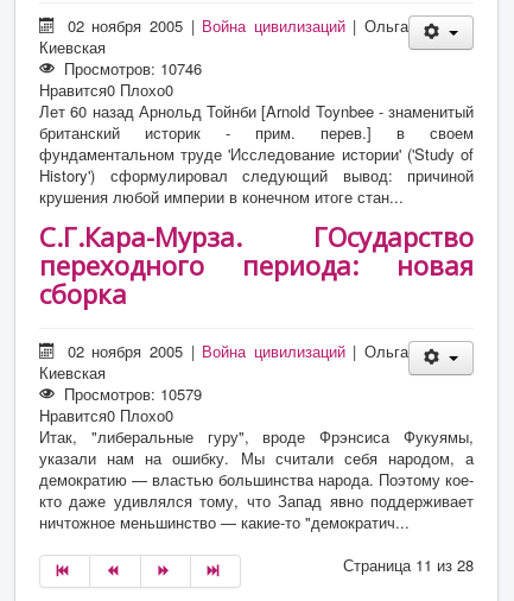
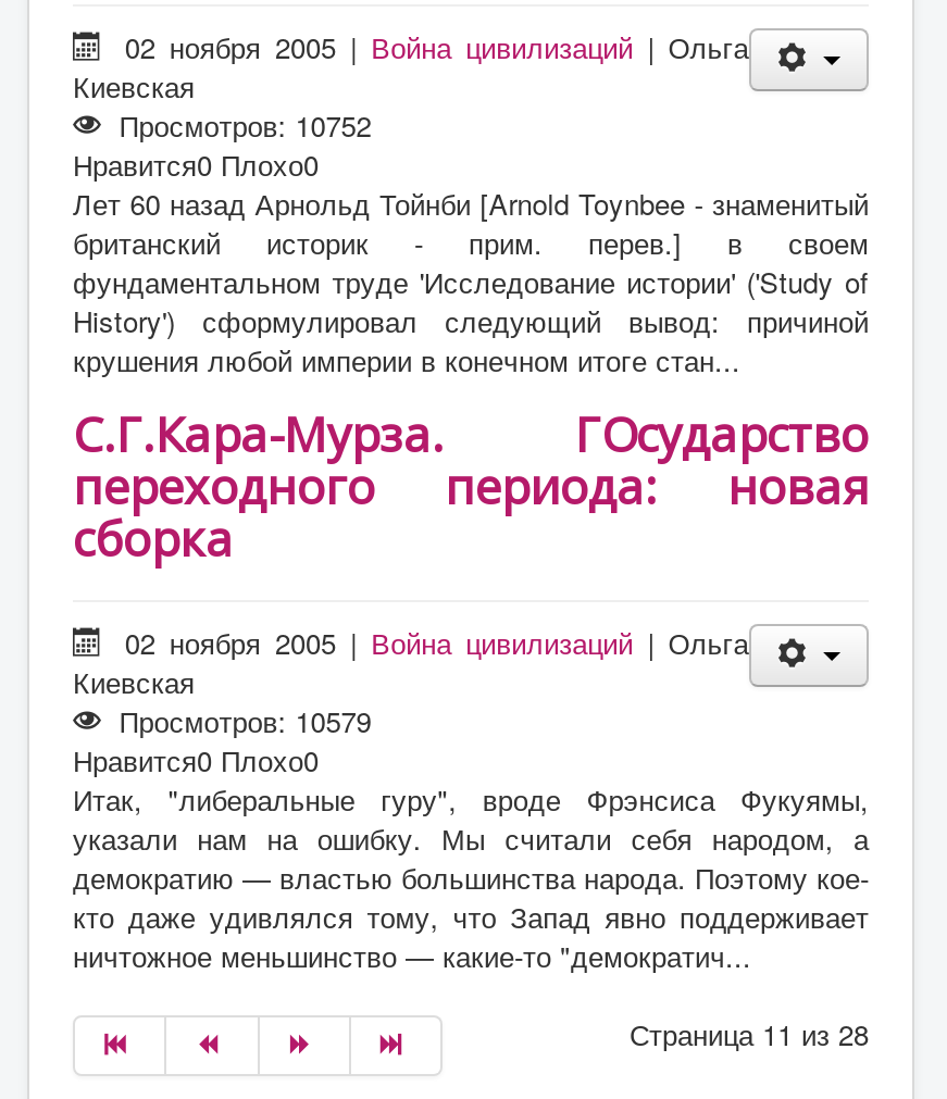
[64,57,202,79] Просмотров: 10746 -> [119,104,371,145] Просмотров: 10752

